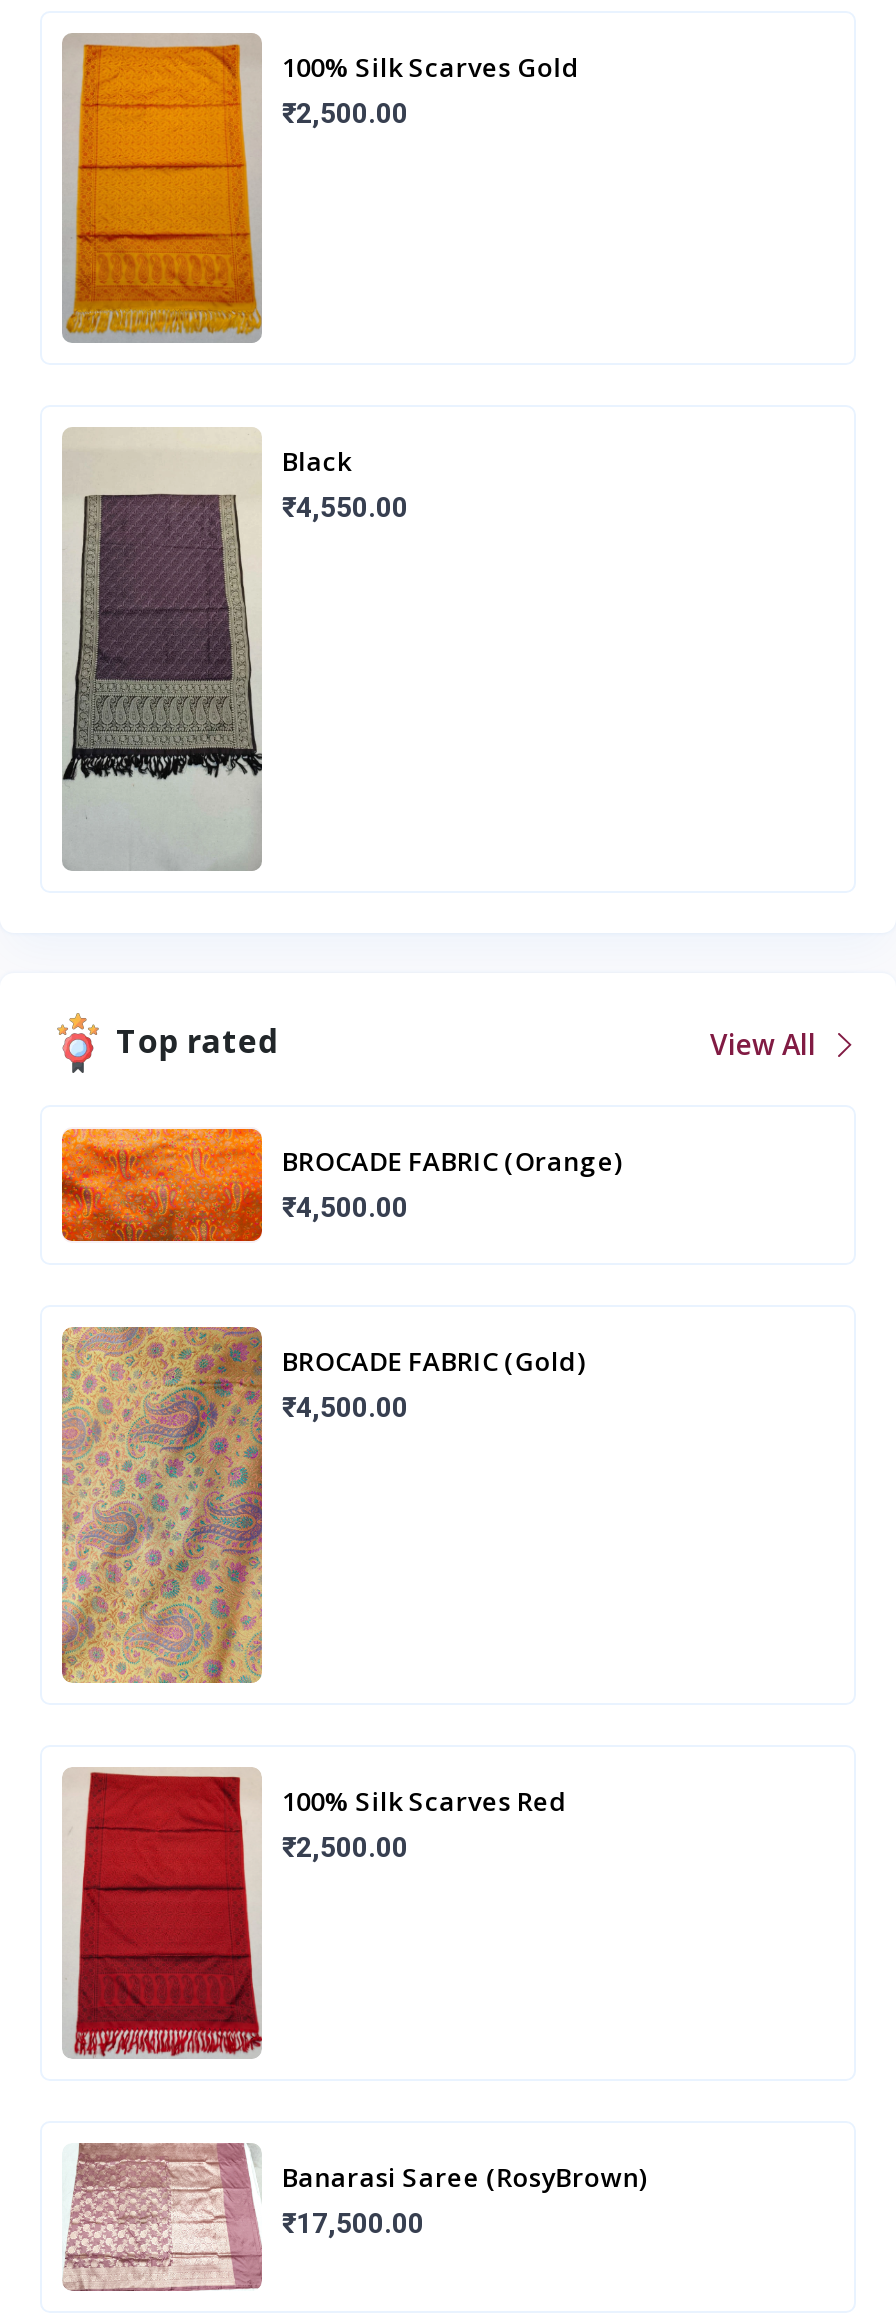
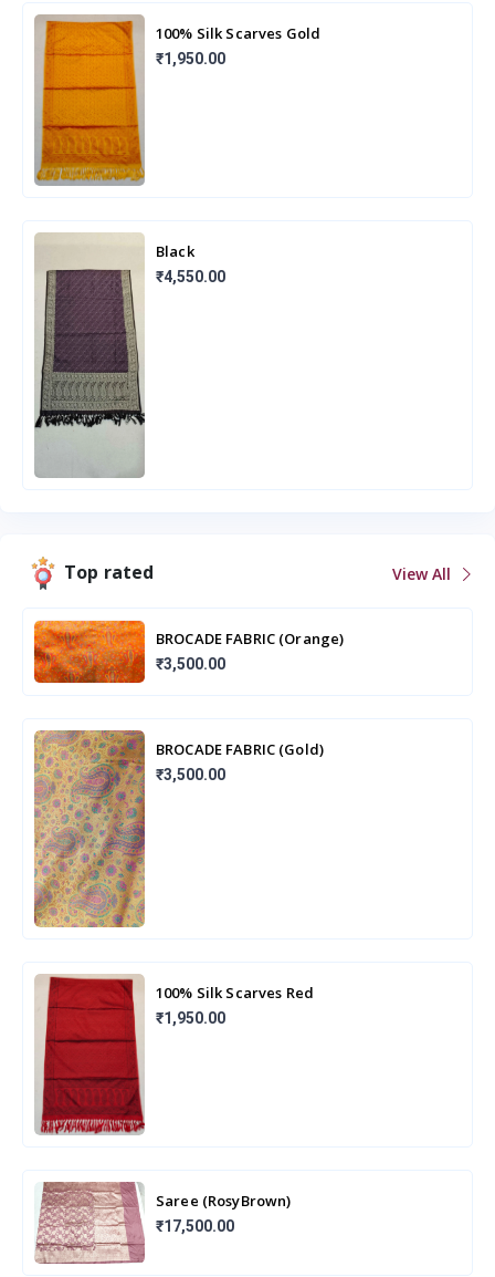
[282,97,408,129] ₹2,500.00 -> [156,50,225,68] ₹1,950.00
[282,1191,408,1223] ₹4,500.00 -> [156,655,225,673] ₹3,500.00
[282,1391,408,1423] ₹4,500.00 -> [156,766,225,783] ₹3,500.00
[282,1830,408,1862] ₹2,500.00 -> [156,1009,225,1026] ₹1,950.00
[282,2159,647,2195] Banarasi Saree (RosyBrown) -> [156,1191,291,1211] Saree (RosyBrown)

